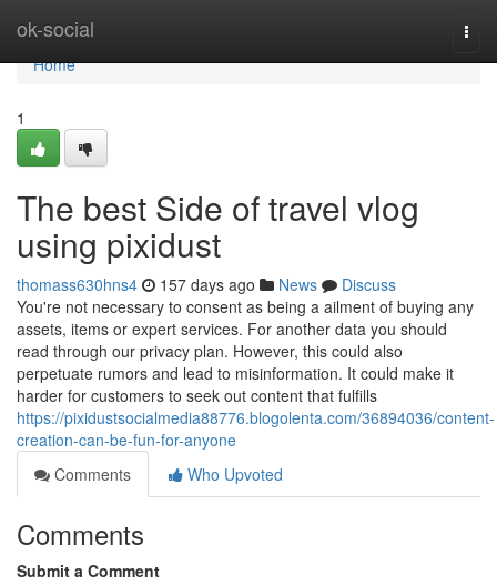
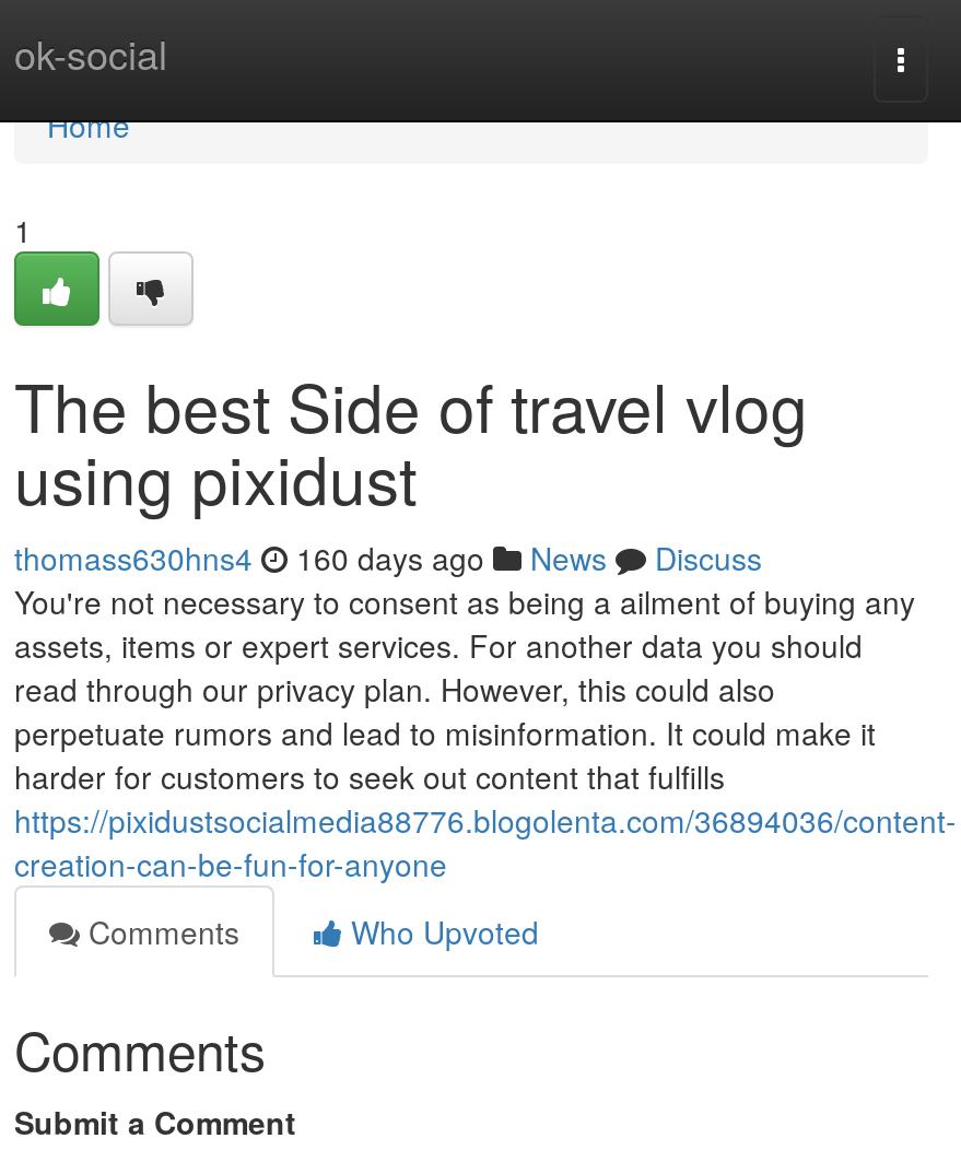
[17,273,396,295] thomass630hns4 157 days ago News Discuss -> [14,536,762,579] thomass630hns4 160 days ago News Discuss

